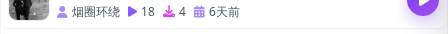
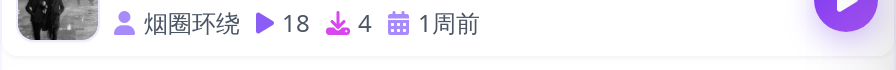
[72,3,240,20] 烟圈环绕 18 4 6天前 -> [144,6,480,40] 烟圈环绕 18 4 1周前

